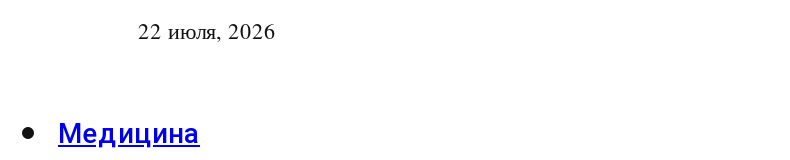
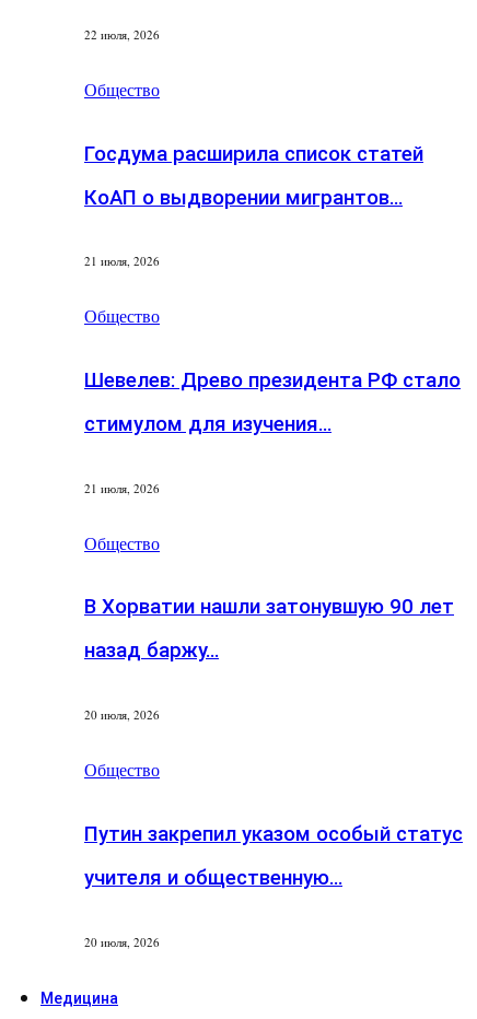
none -> [84,77,463,950] Общество | Госдума расширила список статей | КоАП о выдворении мигрантов… | 21 июля, 2026 | Общество | Шевелев: Древо президента РФ стало | стимулом для изучения… | 21 июля, 2026 | Общество | В Хорватии нашли затонувшую 90 лет | назад баржу… | 20 июля, 2026 | Общество | Путин закрепил указом особый статус | учителя и общественную… | 20 июля, 2026

